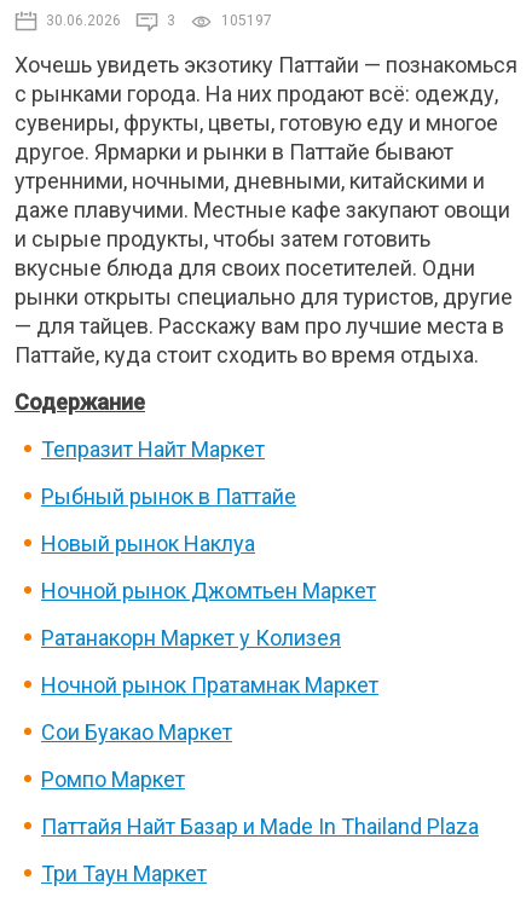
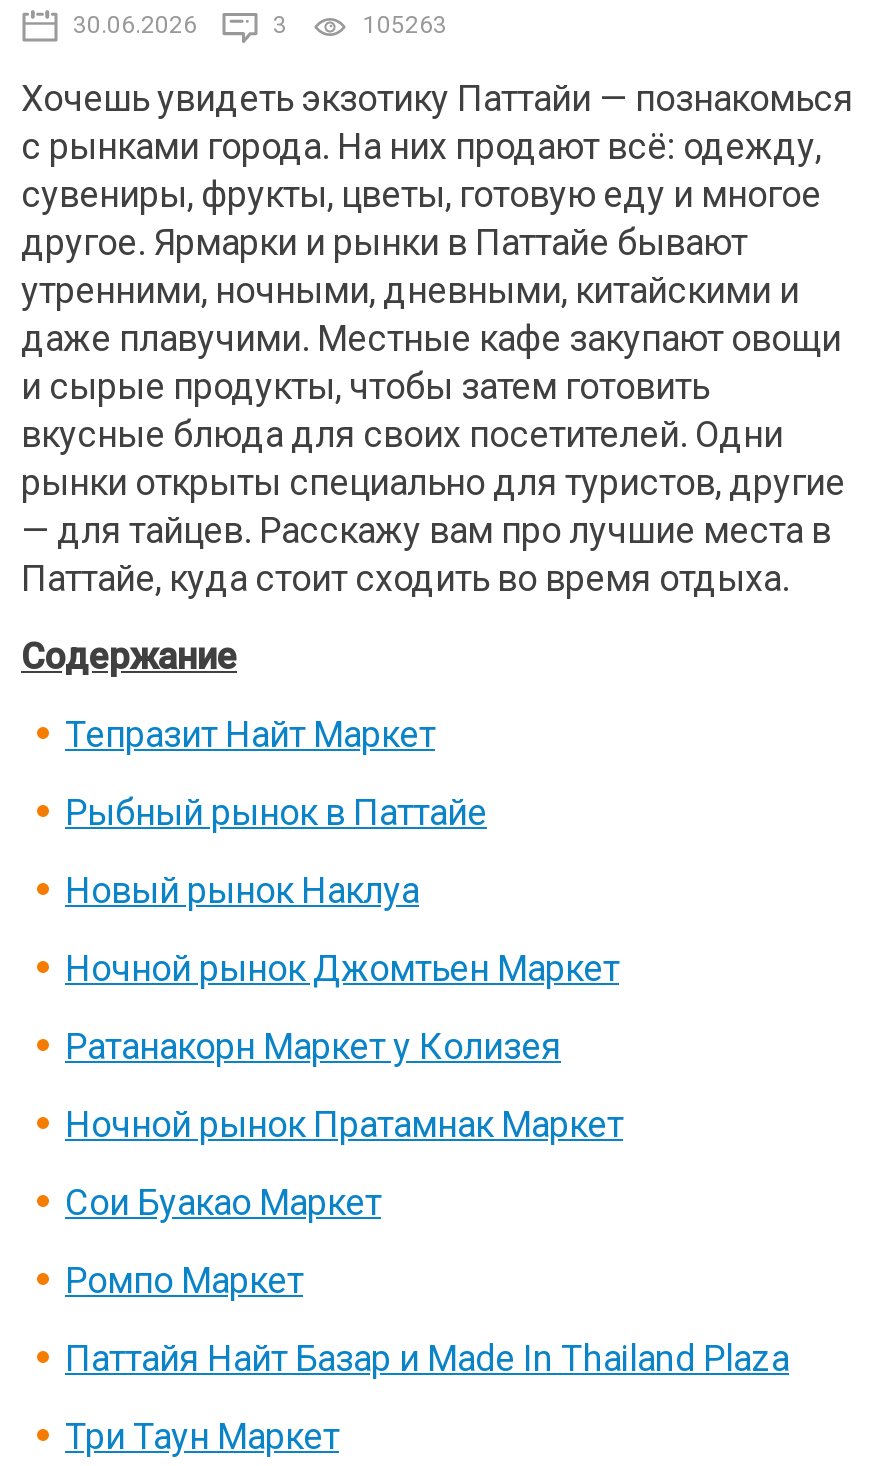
[221,12,272,29] 105197 -> [363,11,447,39] 105263

